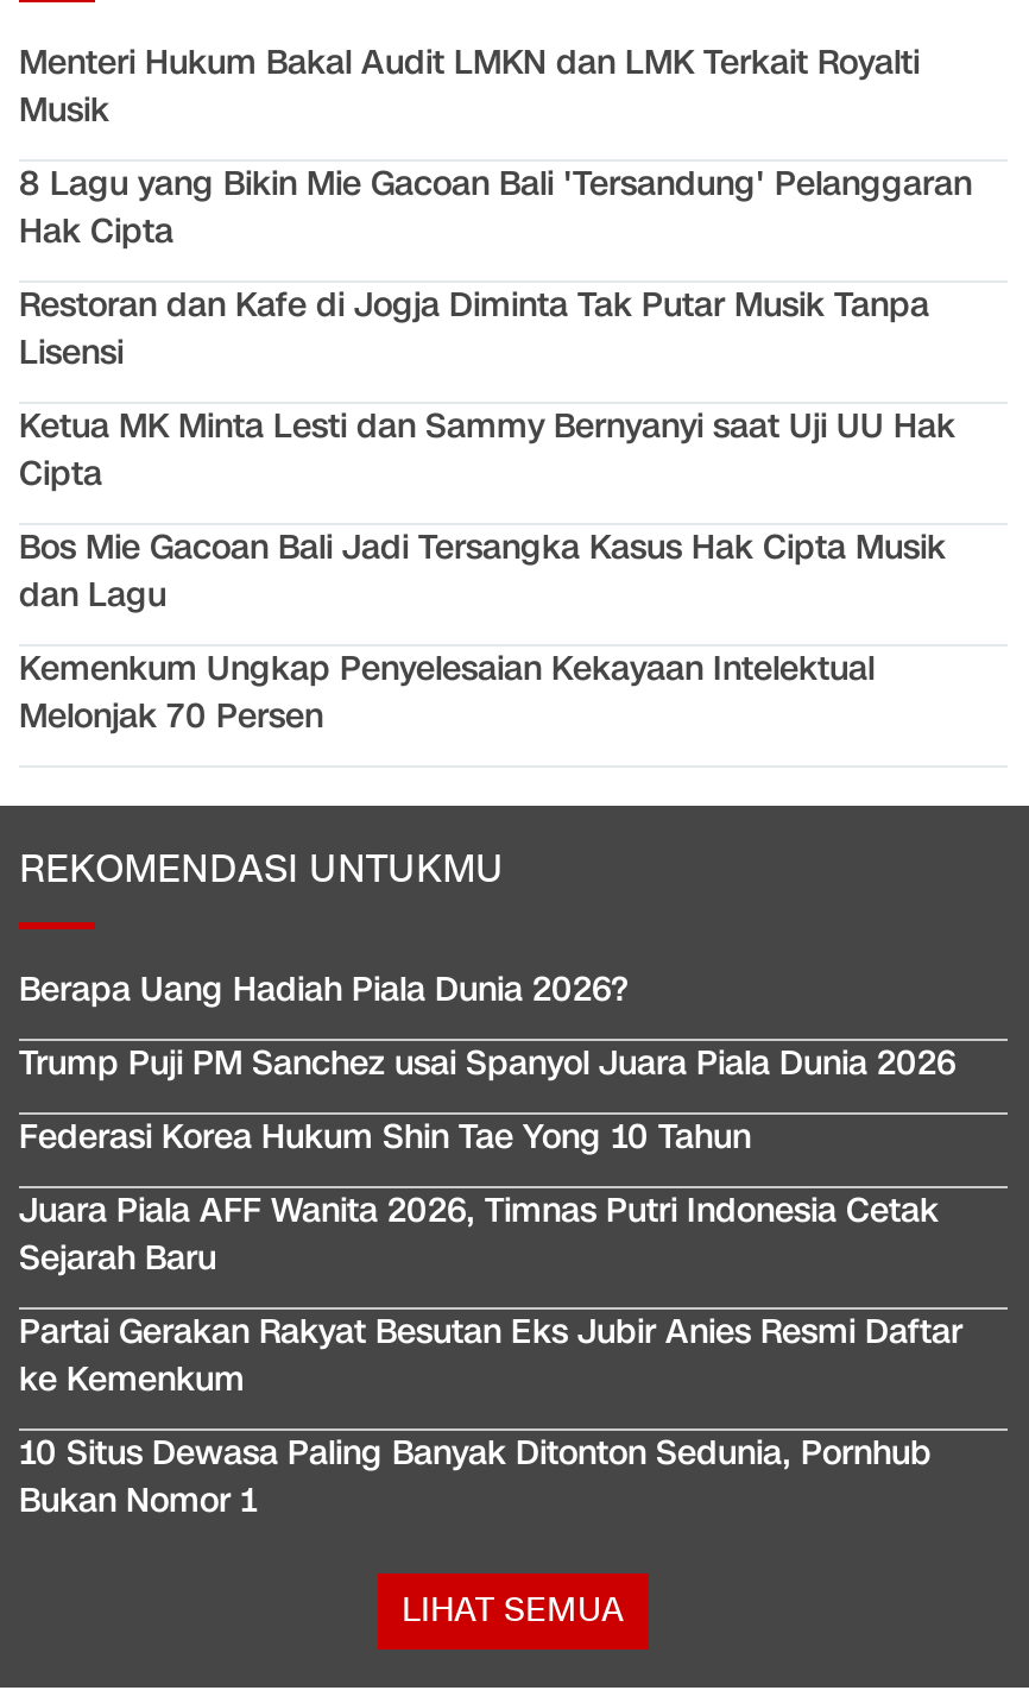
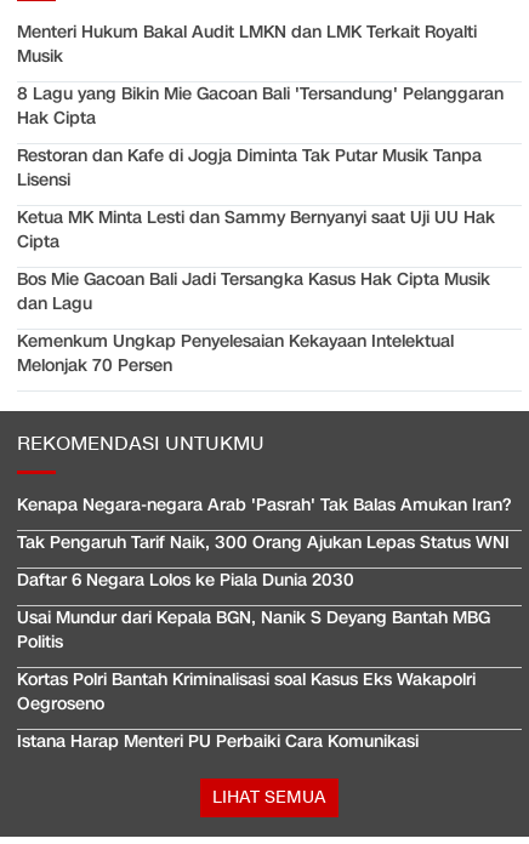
[19,968,627,1013] Berapa Uang Hadiah Piala Dunia 2026? -> [17,494,511,517] Kenapa Negara-negara Arab 'Pasrah' Tak Balas Amukan Iran?
[19,1042,955,1087] Trump Puji PM Sanchez usai Spanyol Juara Piala Dunia 2026 -> [17,531,510,554] Tak Pengaruh Tarif Naik, 300 Orang Ajukan Lepas Status WNI
[19,1115,751,1160] Federasi Korea Hukum Shin Tae Yong 10 Tahun -> [17,569,354,592] Daftar 6 Negara Lolos ke Piala Dunia 2030
[19,1189,939,1282] Juara Piala AFF Wanita 2026, Timnas Putri Indonesia Cetak | Sejarah Baru -> [17,607,490,654] Usai Mundur dari Kepala BGN, Nanik S Deyang Bantah MBG | Politis
[19,1310,962,1403] Partai Gerakan Rakyat Besutan Eks Jubir Anies Resmi Daftar | ke Kemenkum -> [17,668,476,716] Kortas Polri Bantah Kriminalisasi soal Kasus Eks Wakapolri | Oegroseno
[19,1431,932,1524] 10 Situs Dewasa Paling Banyak Ditonton Sedunia, Pornhub | Bukan Nomor 1 -> [17,730,419,753] Istana Harap Menteri PU Perbaiki Cara Komunikasi

